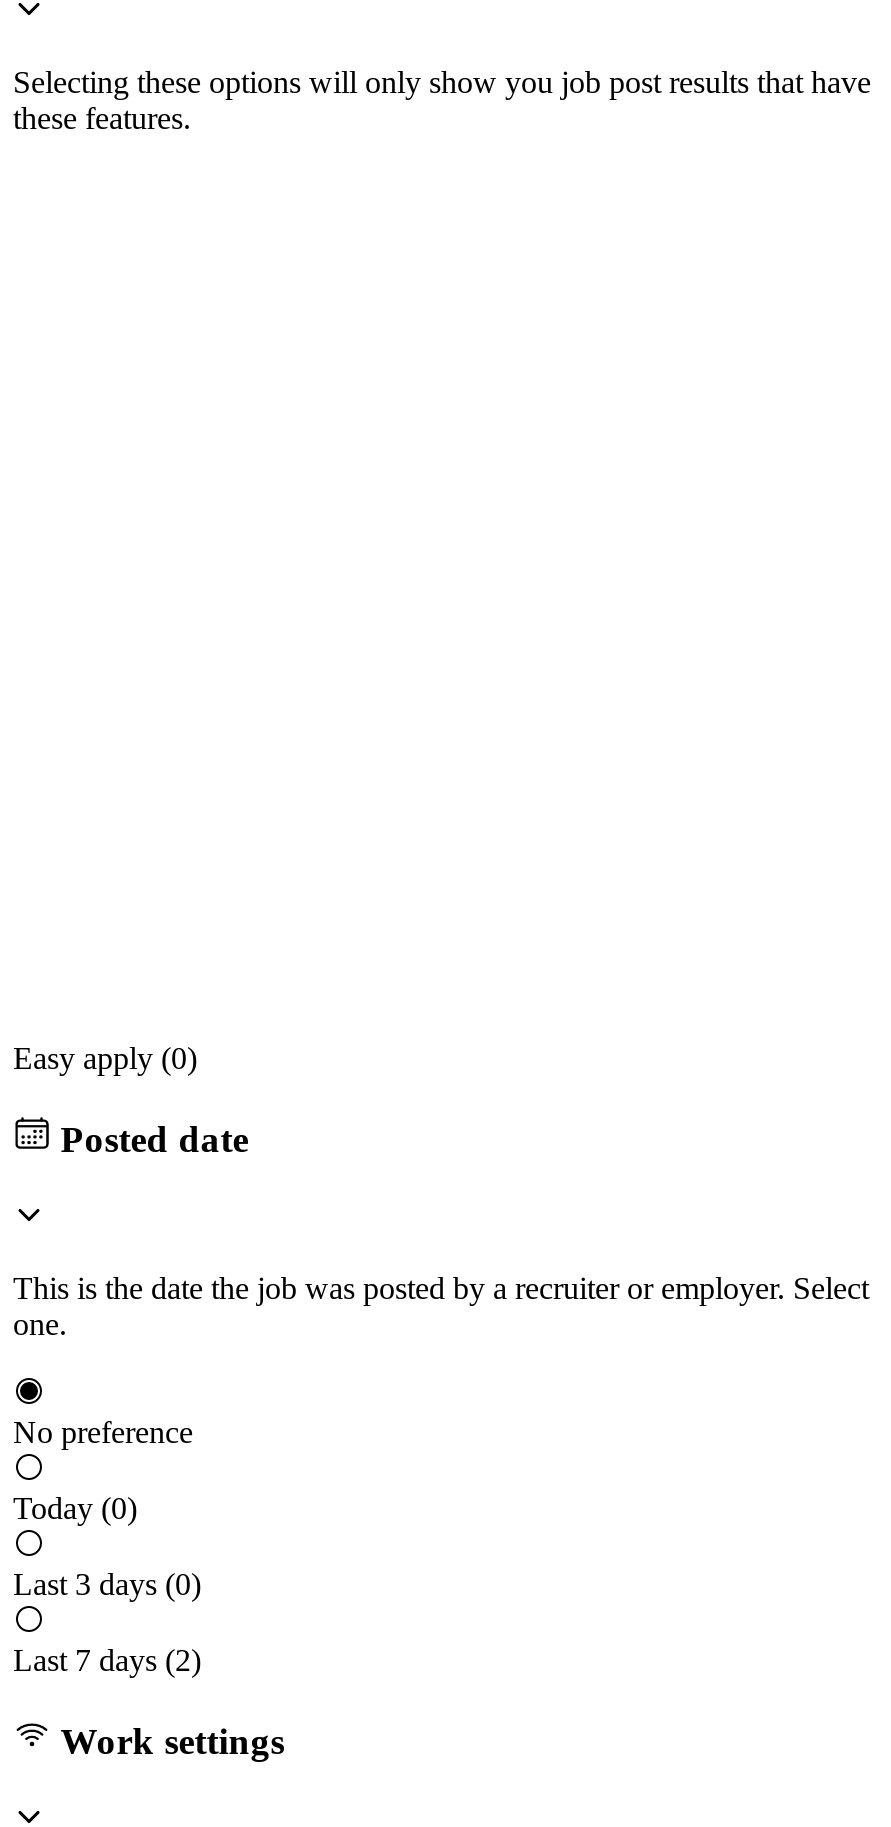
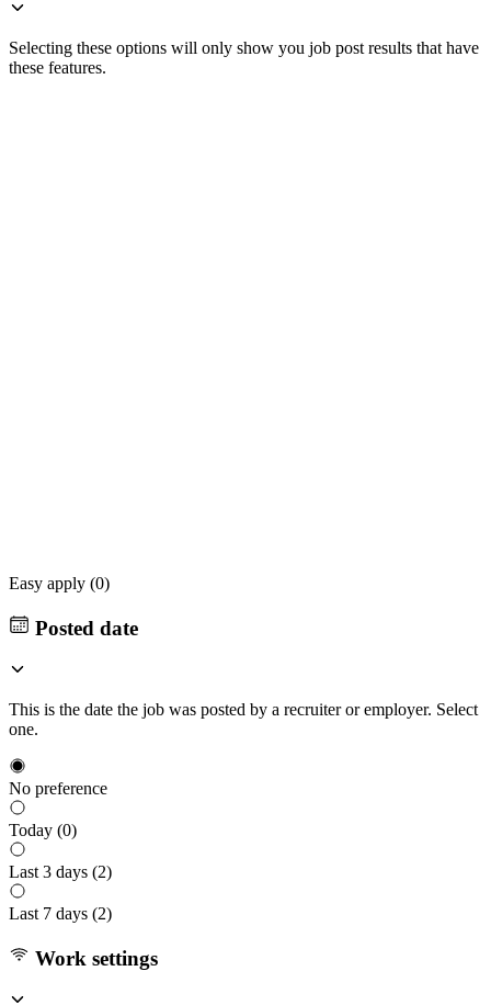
[13,1567,201,1601] Last 3 days (0) -> [9,862,112,881] Last 3 days (2)

